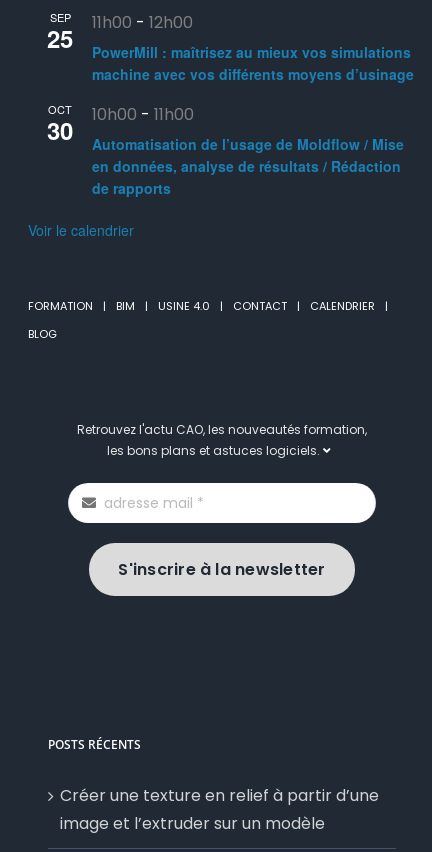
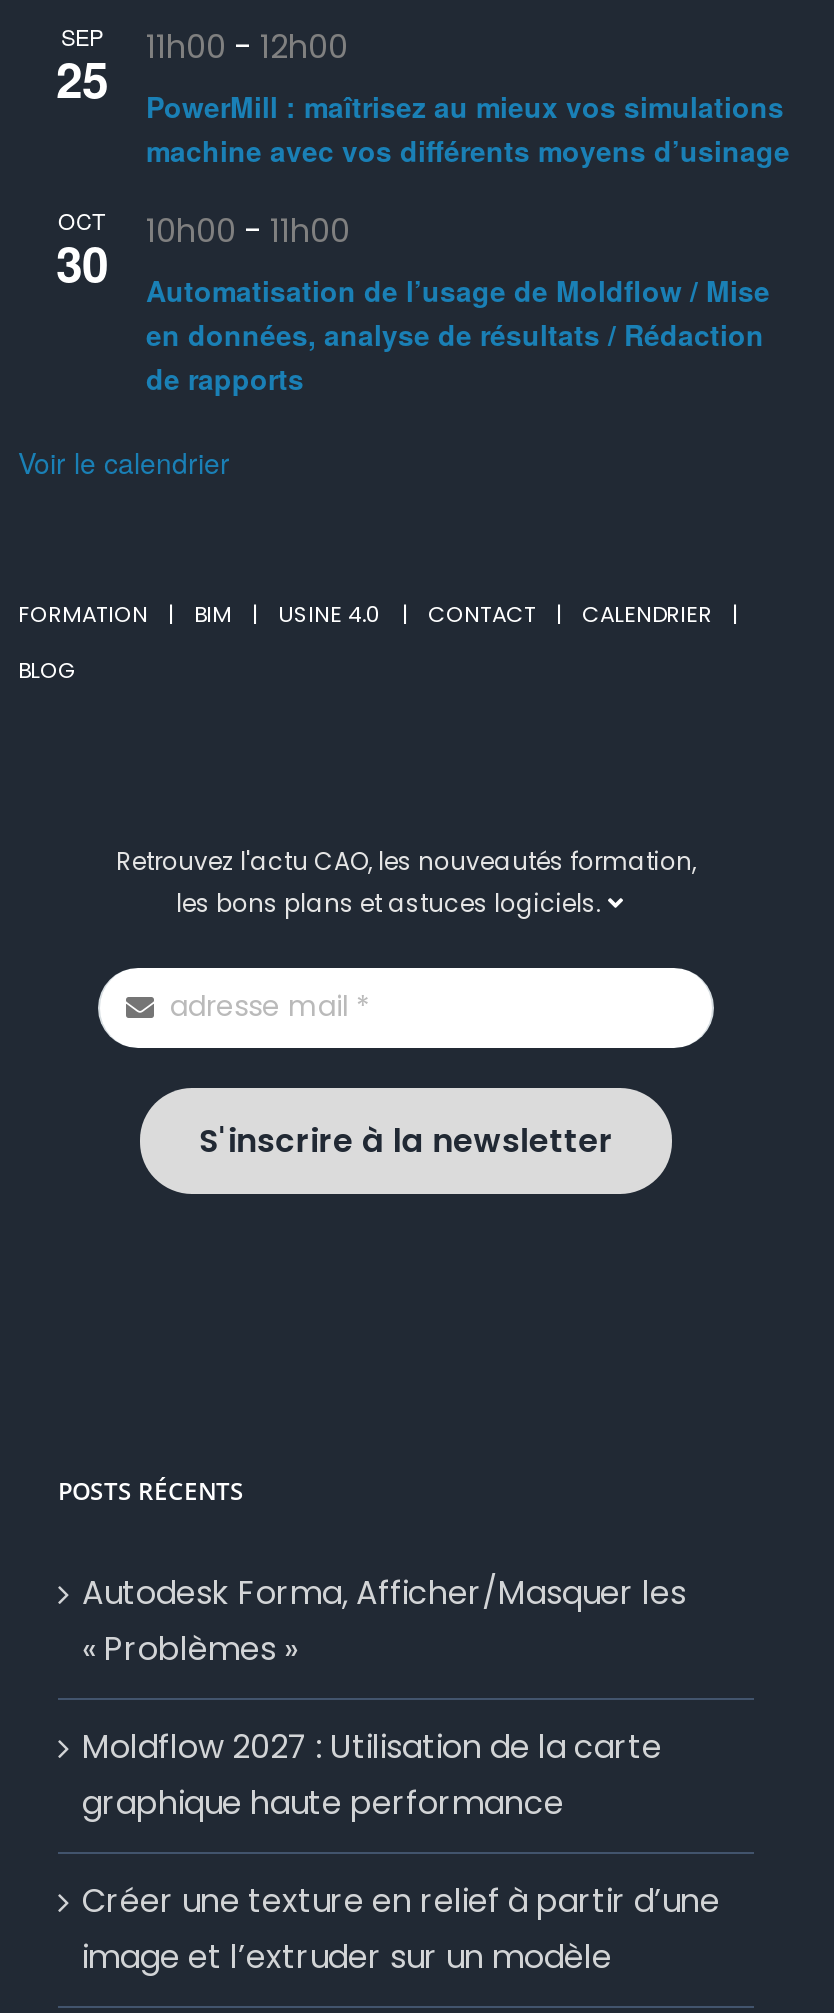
none -> [82,1569,686,1825] Autodesk Forma, Afficher/Masquer les | « Problèmes » | Moldflow 2027 : Utilisation de la carte | graphique haute performance

